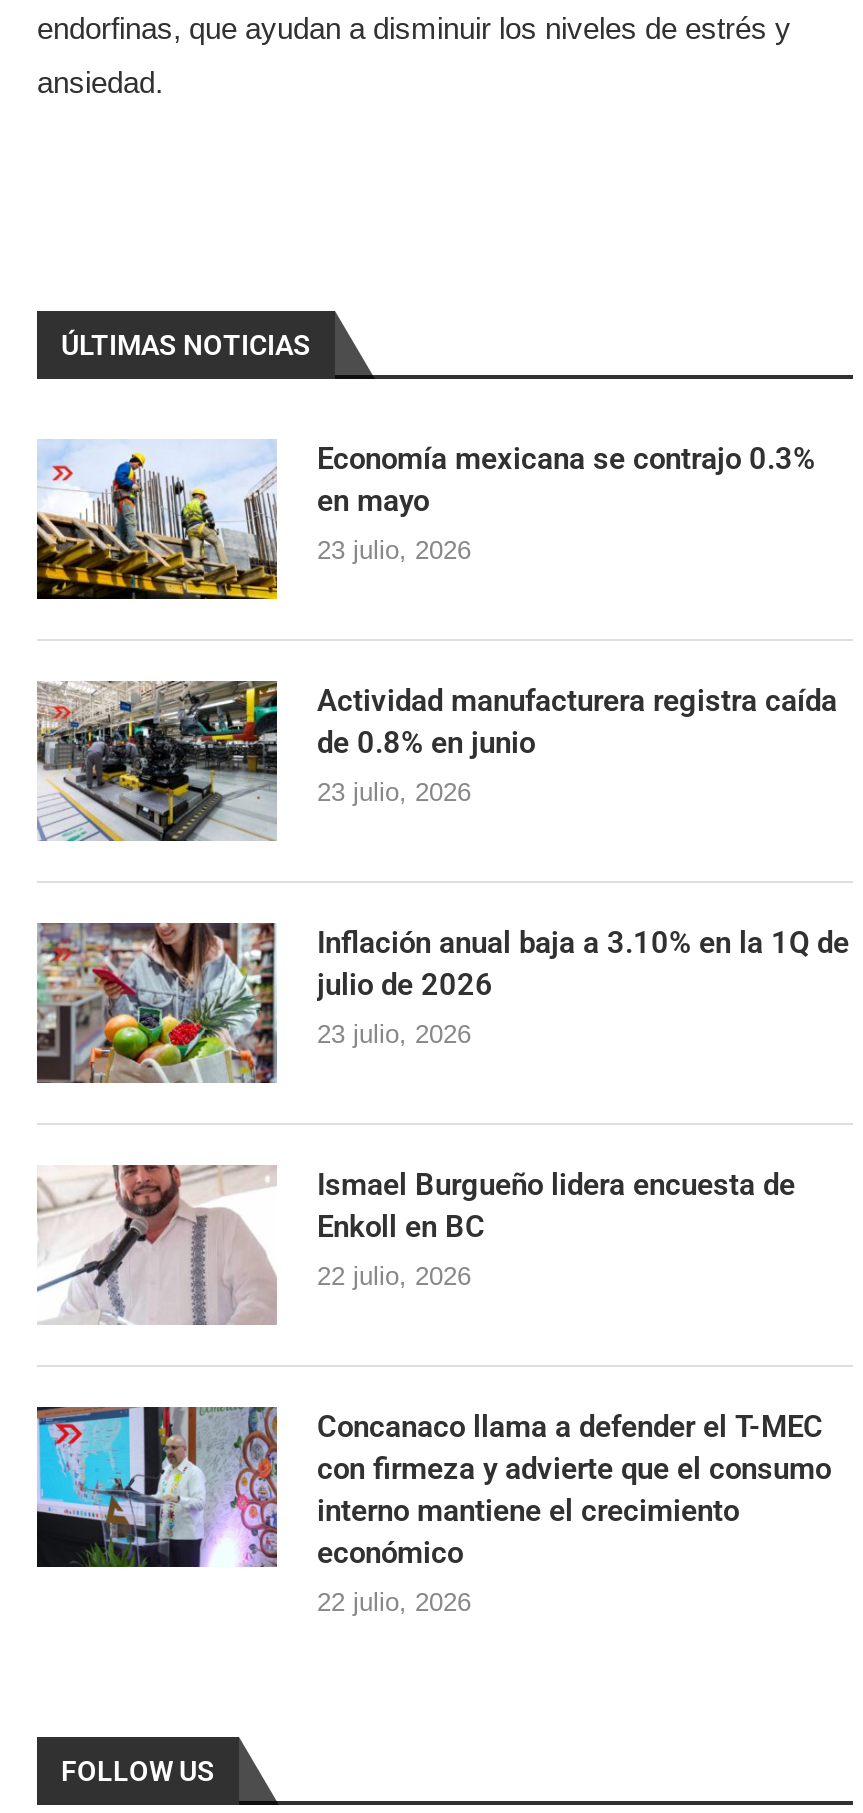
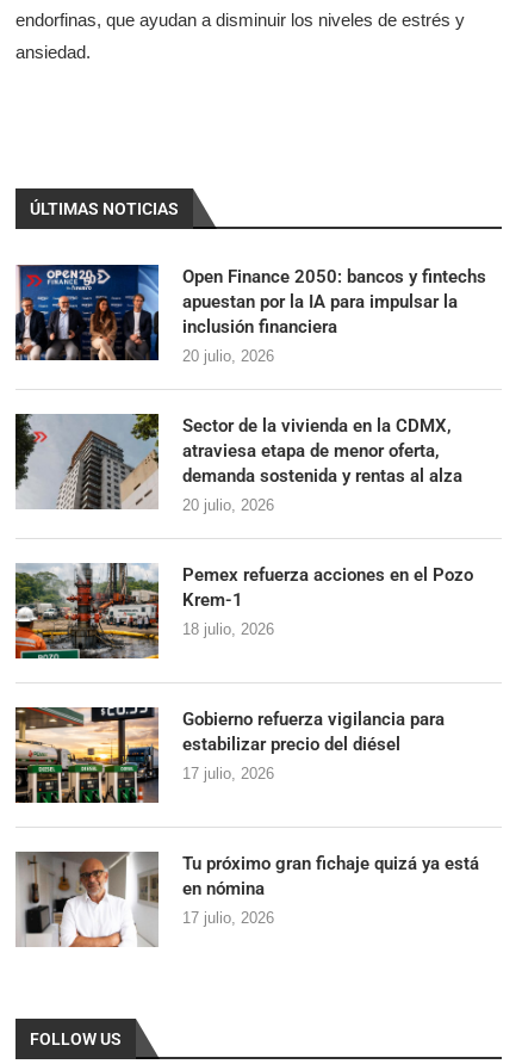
[35,439,815,601] [image] | Economía mexicana se contrajo 0.3% | en mayo | 23 julio, 2026 -> [14,264,486,365] [image] | Open Finance 2050: bancos y fintechs | apuestan por la IA para impulsar la | inclusión financiera | 20 julio, 2026
[35,679,837,849] [image] | Actividad manufacturera registra caída | de 0.8% en junio | 23 julio, 2026 -> [14,409,462,514] [image] | Sector de la vivienda en la CDMX, | atraviesa etapa de menor oferta, | demanda sostenida y rentas al alza | 20 julio, 2026
[37,921,849,1099] [image] | Inflación anual baja a 3.10% en la 1Q de | julio de 2026 | 23 julio, 2026 -> [14,553,473,660] [image] | Pemex refuerza acciones en el Pozo | Krem-1 | 18 julio, 2026
[37,1163,795,1341] [image] | Ismael Burgueño lidera encuesta de | Enkoll en BC | 22 julio, 2026 -> [14,698,445,804] [image] | Gobierno refuerza vigilancia para | estabilizar precio del diésel | 17 julio, 2026
[35,1405,831,1617] [image] | Concanaco llama a defender el T-MEC | con firmeza y advierte que el consumo | interno mantiene el crecimiento | económico | 22 julio, 2026 -> [14,842,479,948] [image] | Tu próximo gran fichaje quizá ya está | en nómina | 17 julio, 2026

